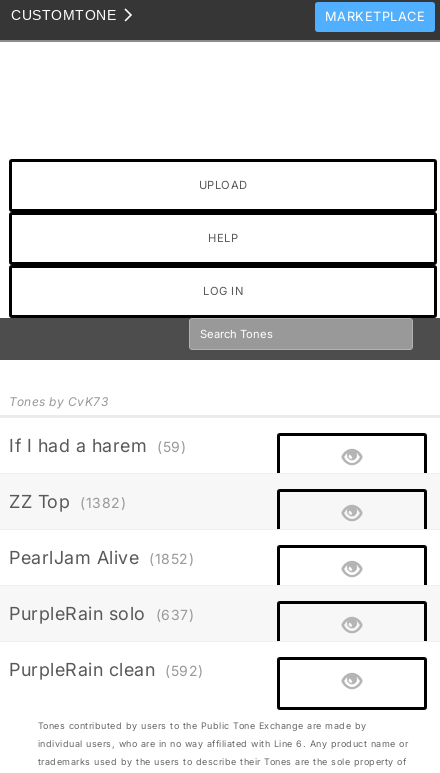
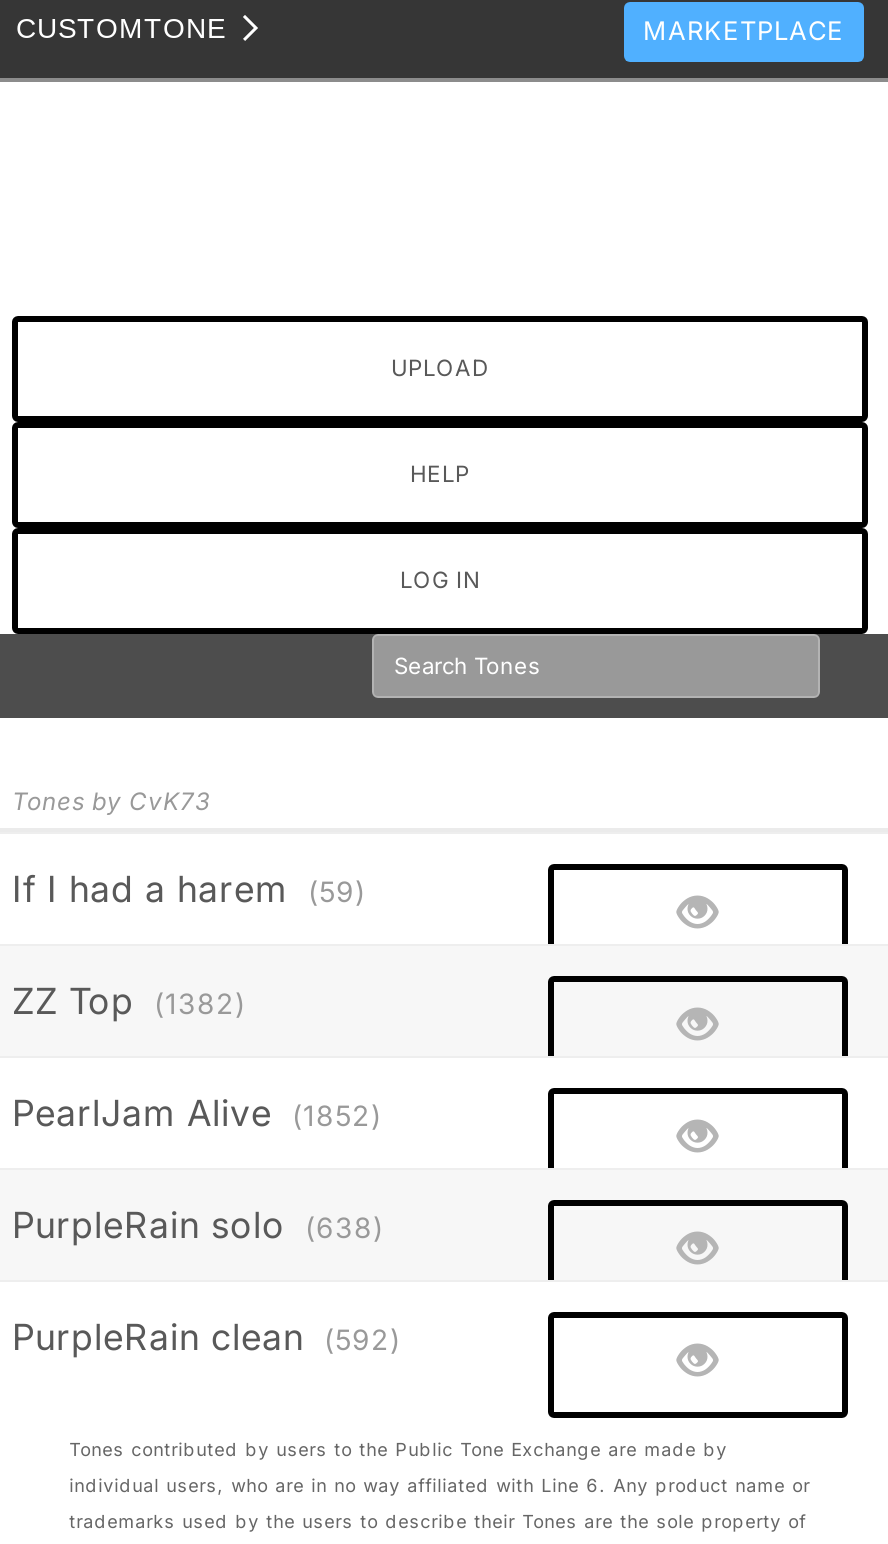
[9,603,194,624] PurpleRain solo (637) -> [12,1204,384,1246] PurpleRain solo (638)

